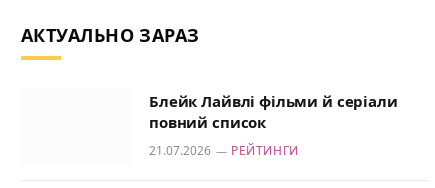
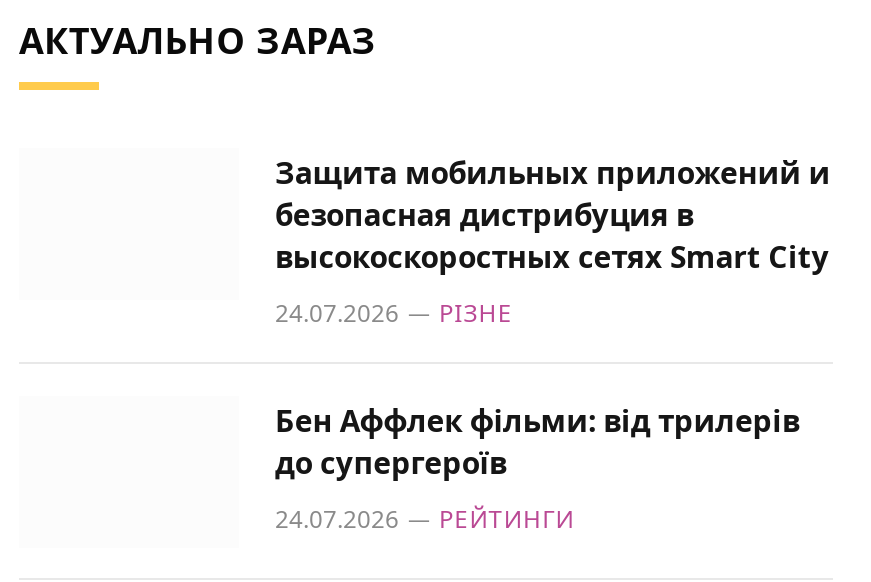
[149,91,398,159] Блейк Лайвлі фільми й серіали | повний список | 21.07.2026 -> [275,152,830,536] Защита мобильных приложений и | безопасная дистрибуция в | высокоскоростных сетях Smart City | 24.07.2026 | РІЗНЕ | Бен Аффлек фільми: від трилерів | до супергероїв | 24.07.2026

